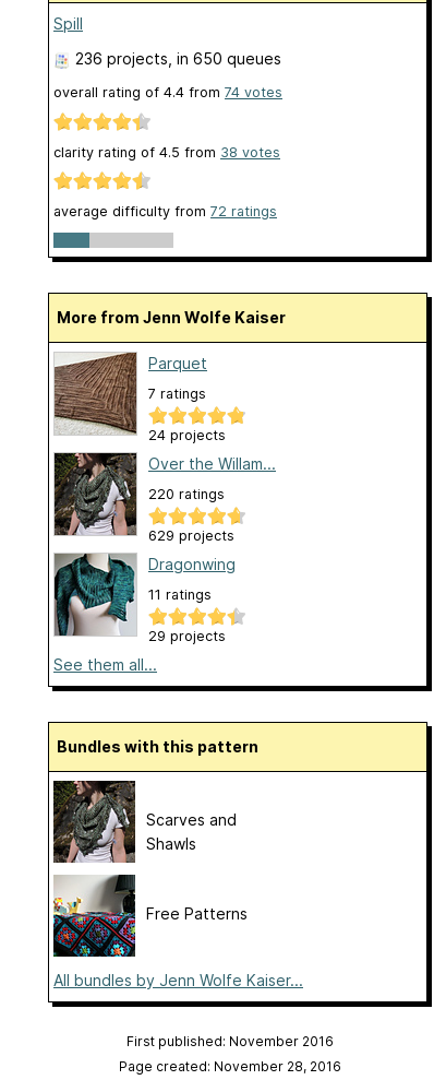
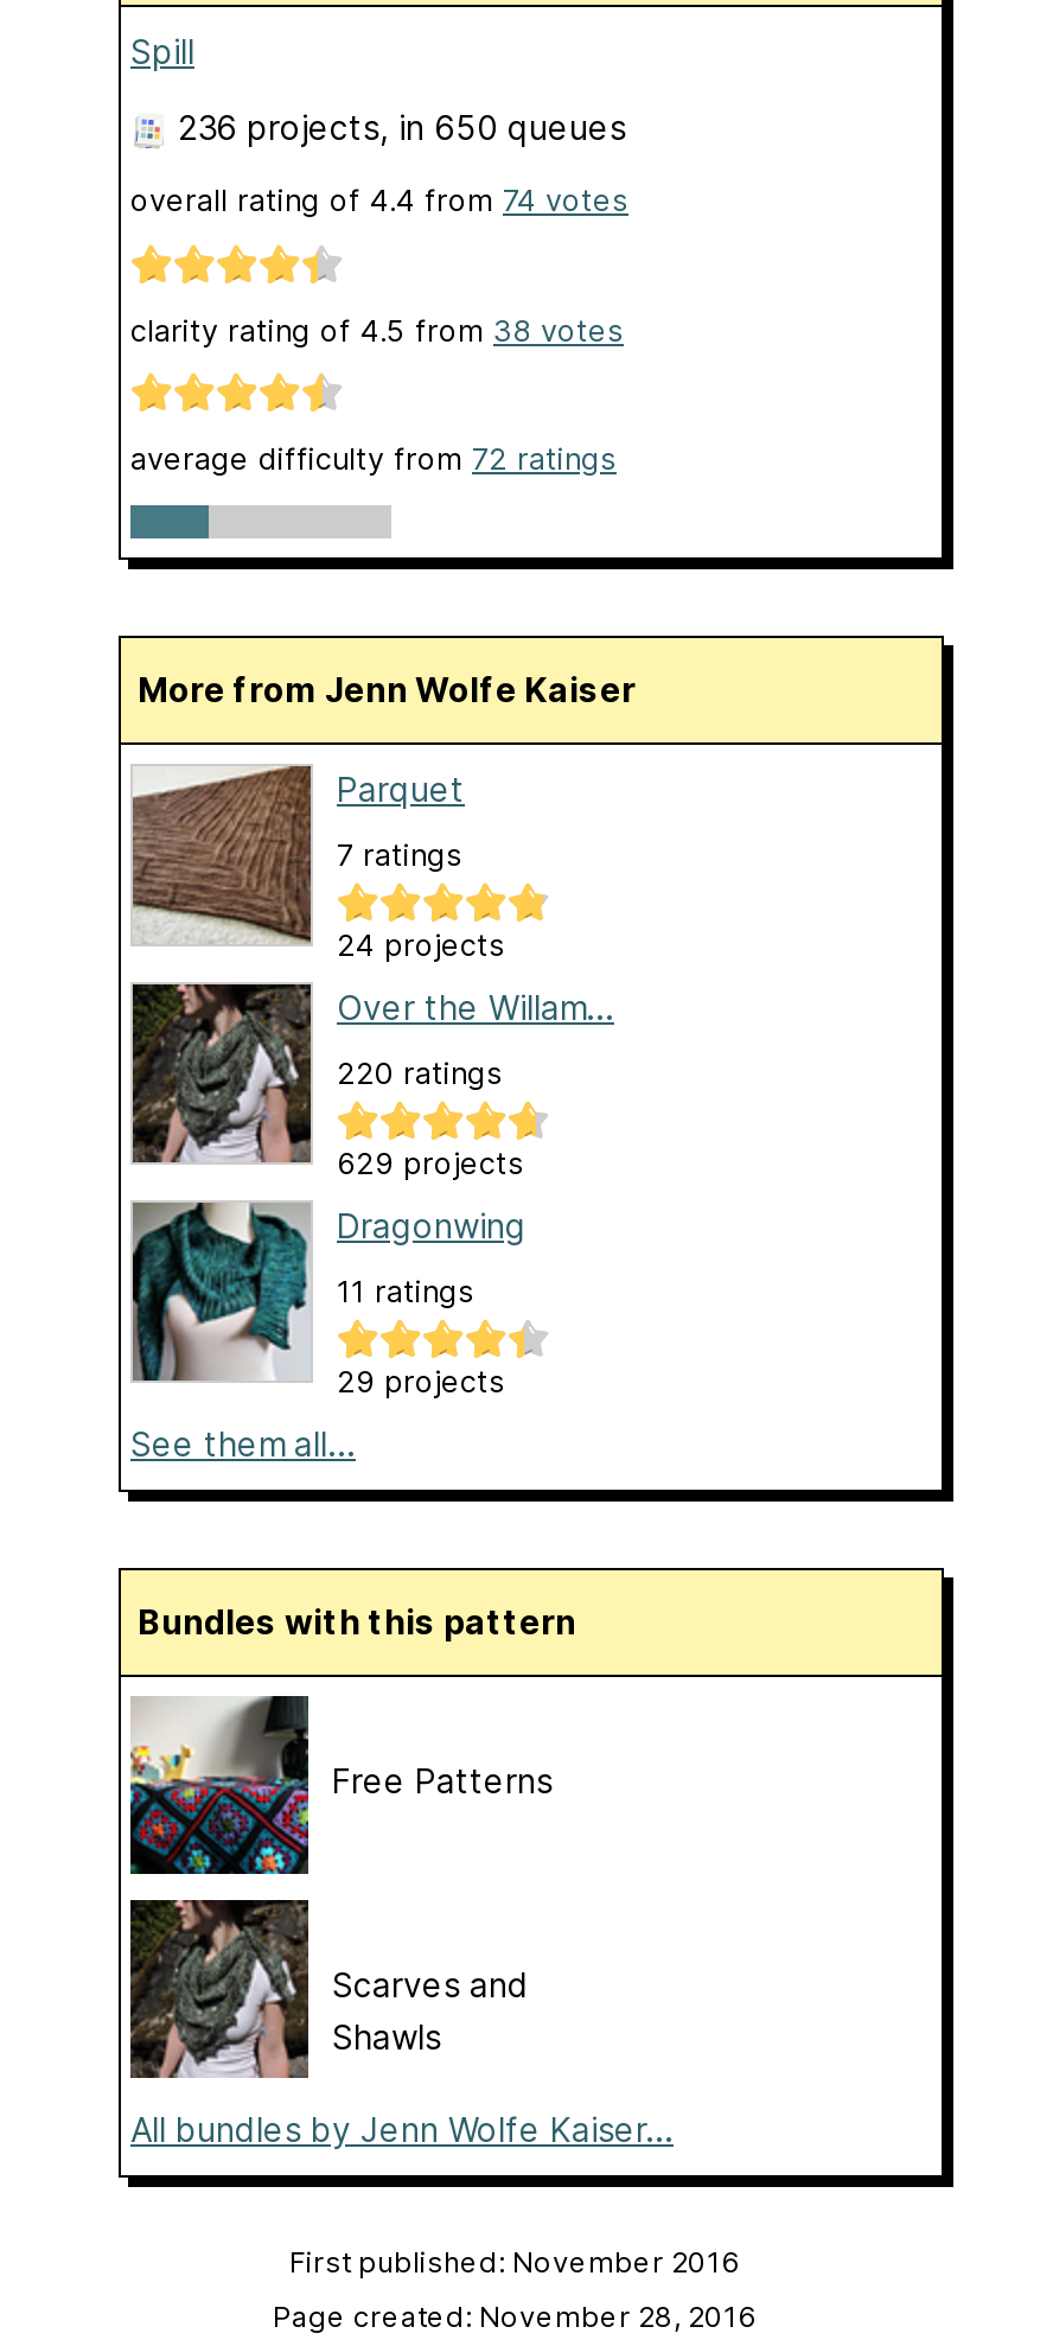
moved [51,779,237,865] -> [126,1895,529,2083]: [image] | Scarves and | Shawls
moved [52,875,248,958] -> [128,1696,553,1876]: [image] | Free Patterns

